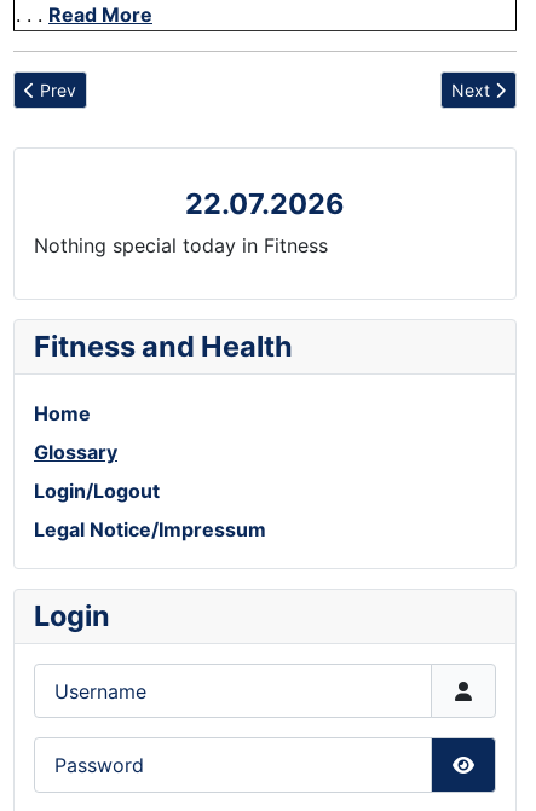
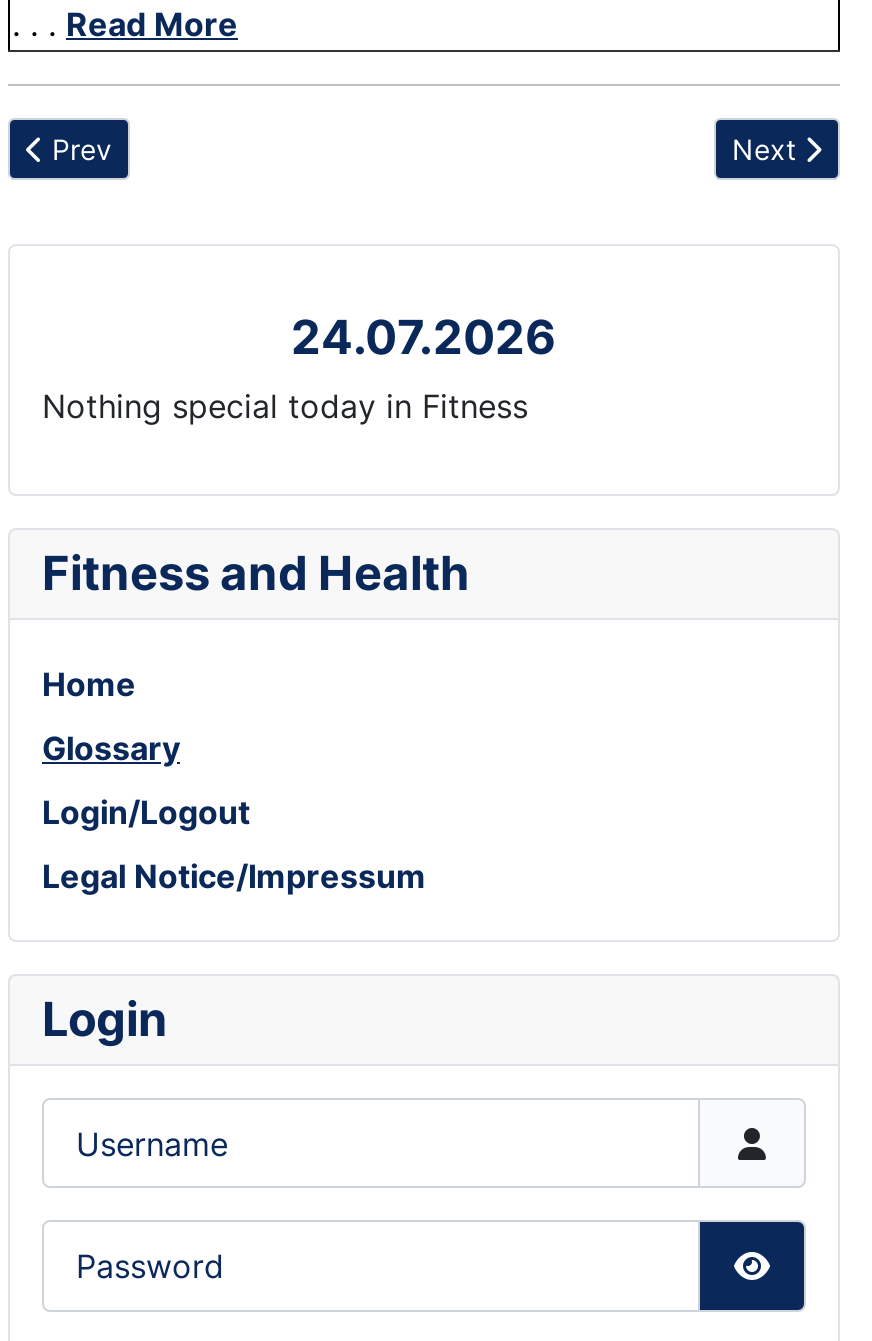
[185,186,345,221] 22.07.2026 -> [291,308,557,366] 24.07.2026

